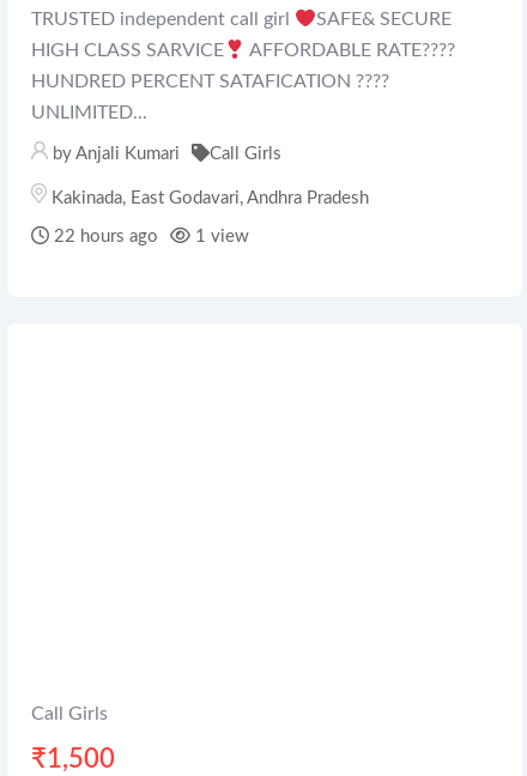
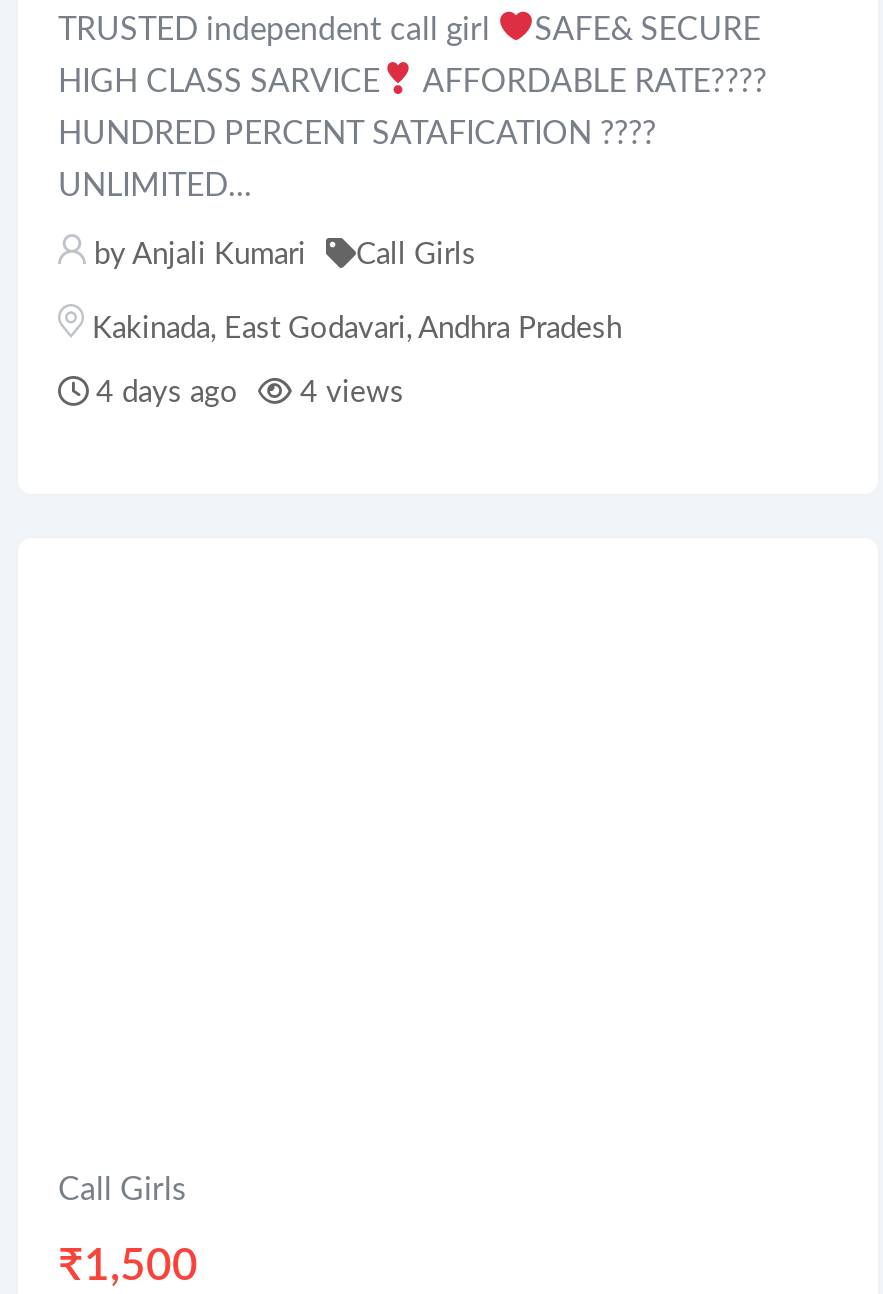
[49,228,249,245] 22 hours ago | 1 view -> [88,378,404,408] 4 days ago | 4 views

